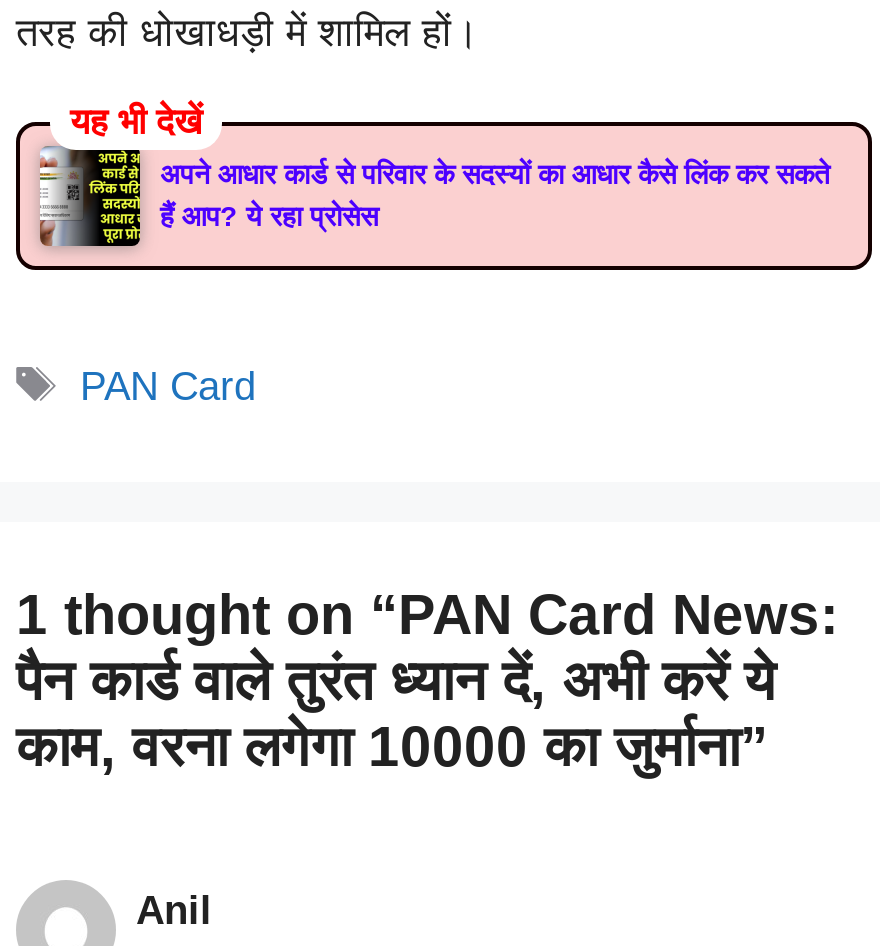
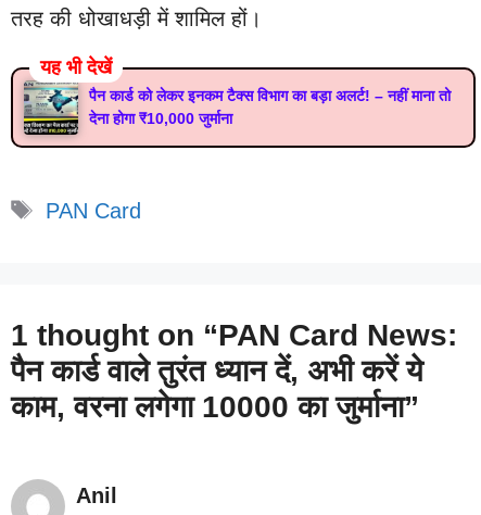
[40,148,830,248] [image] | अपने आधार कार्ड से परिवार के सदस्यों का आधार कैसे लिंक कर सकते | हैं आप? ये रहा प्रोसेस -> [23,80,451,136] [image] | पैन कार्ड को लेकर इनकम टैक्स विभाग का बड़ा अलर्ट! – नहीं माना तो | देना होगा ₹10,000 जुर्माना

